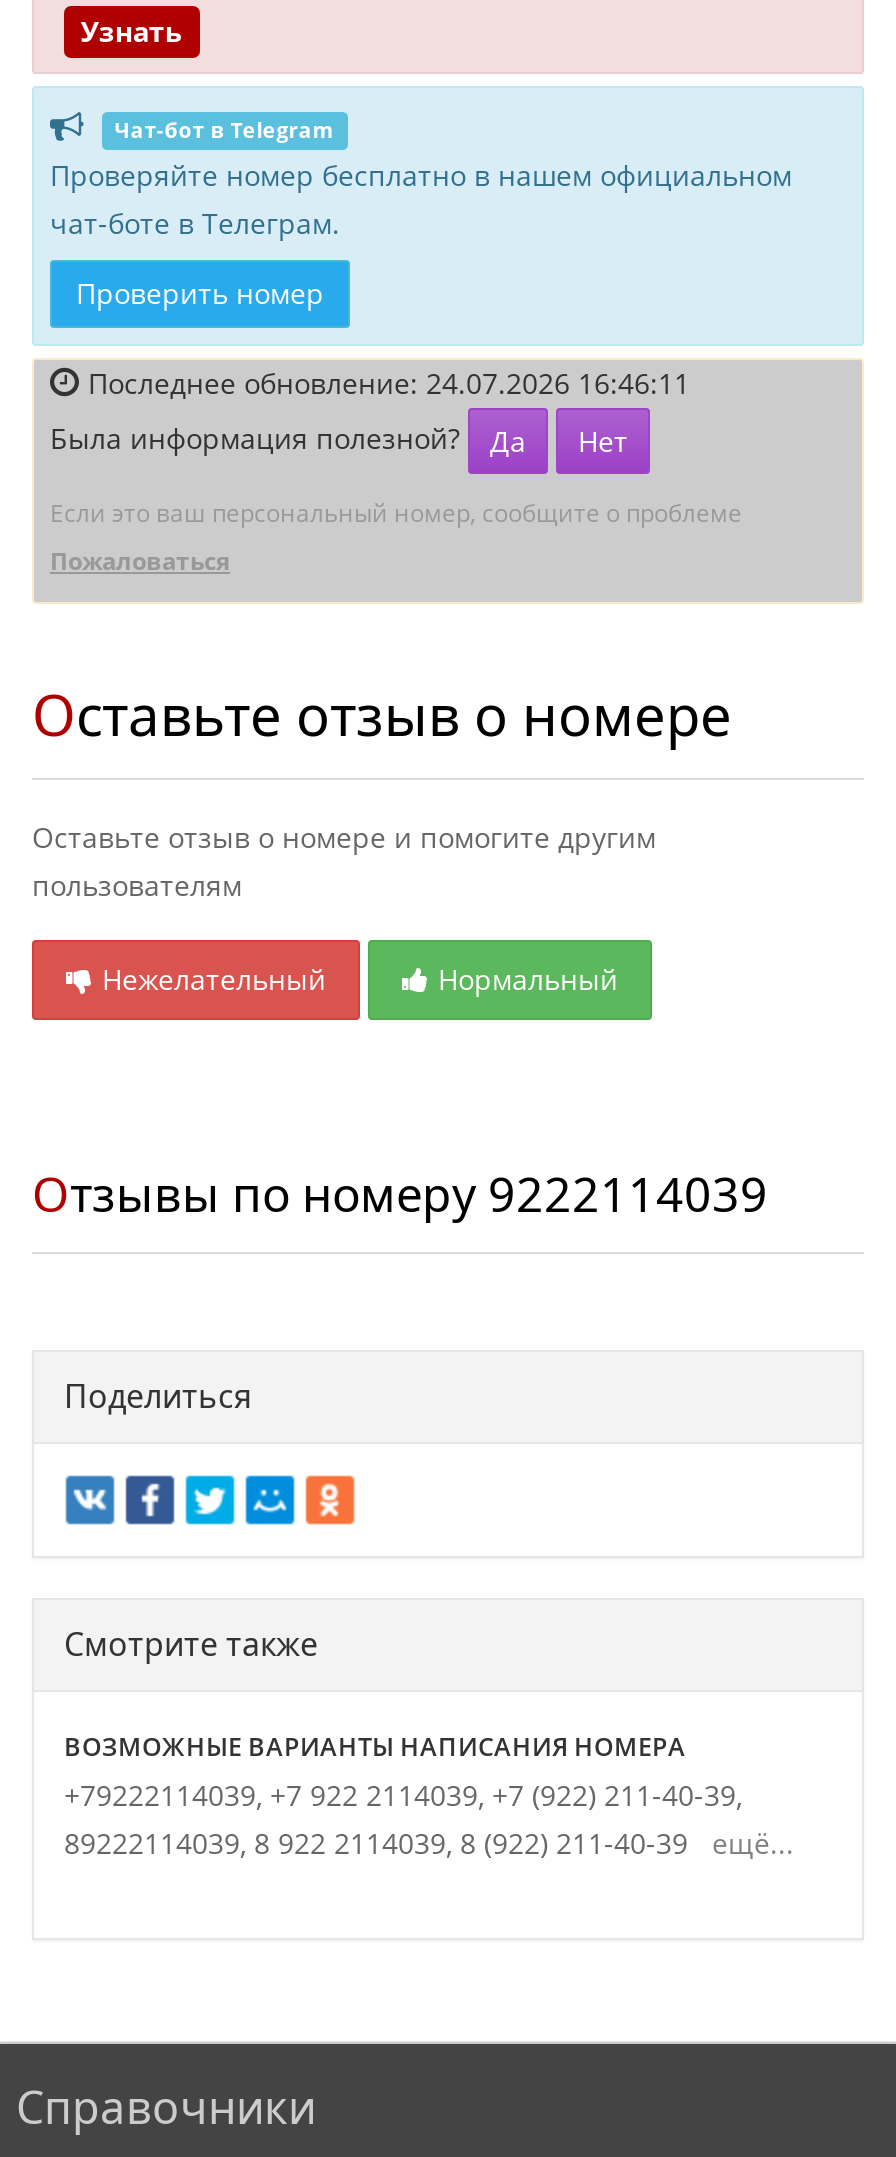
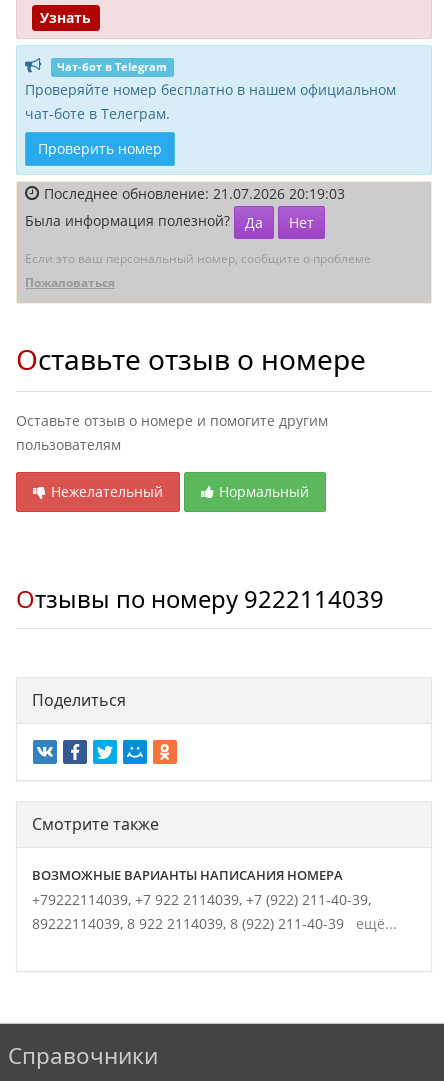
[88,364,690,402] Последнее обновление: 24.07.2026 16:46:11 -> [44,184,345,203] Последнее обновление: 21.07.2026 20:19:03

